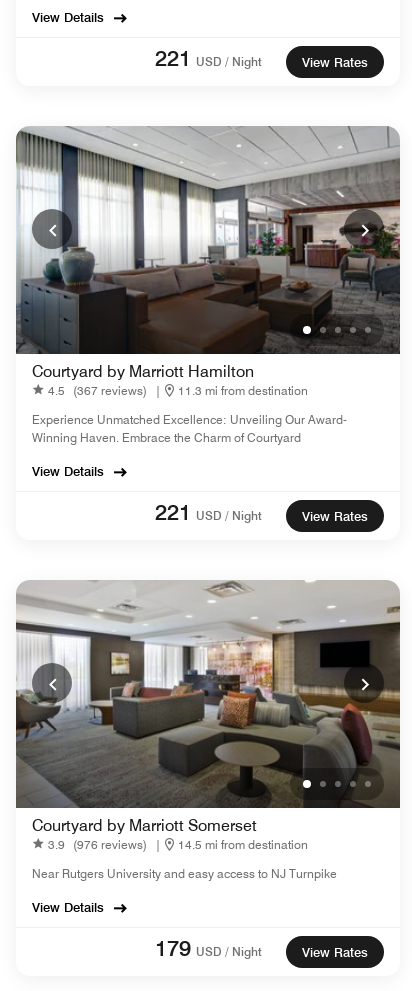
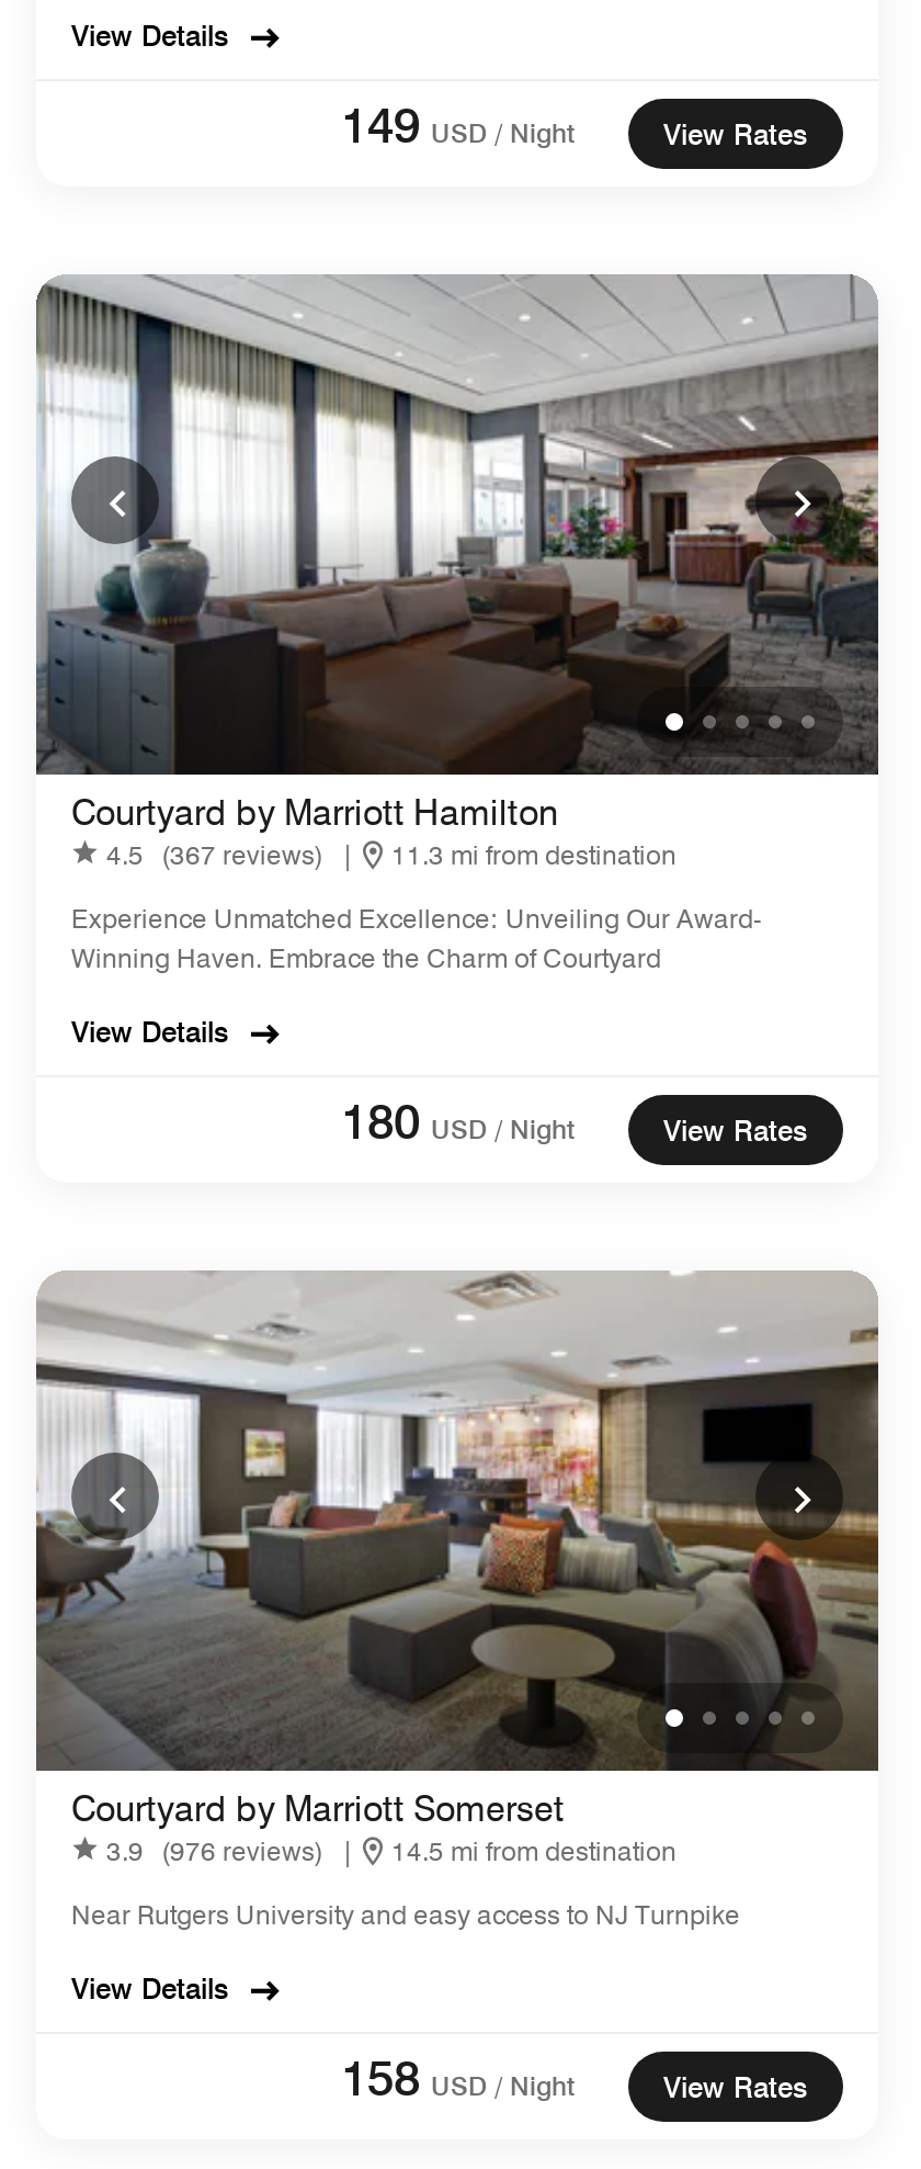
[155,45,262,71] 221 USD / Night -> [341,97,576,154] 149 USD / Night
[155,499,262,525] 221 USD / Night -> [341,1093,576,1150] 180 USD / Night
[155,935,262,961] 179 USD / Night -> [341,2049,576,2106] 158 USD / Night

